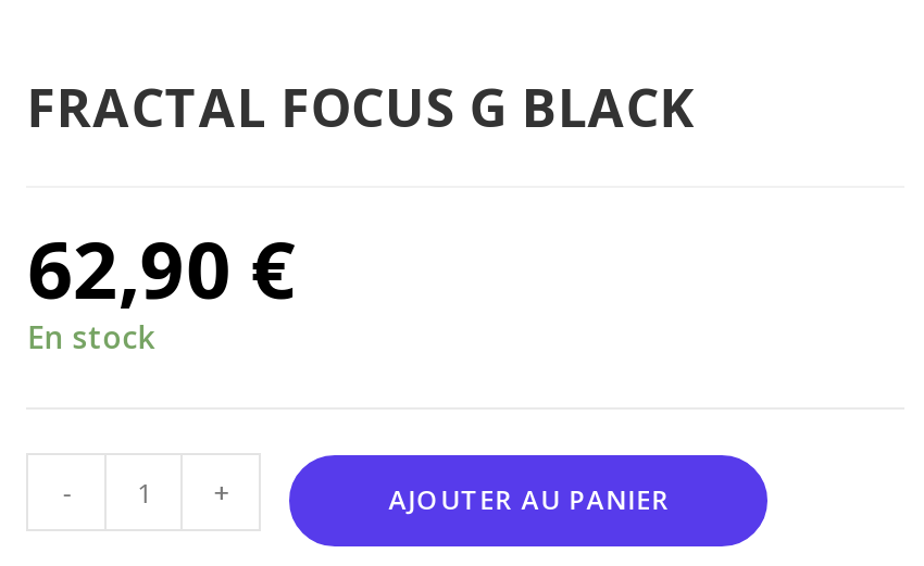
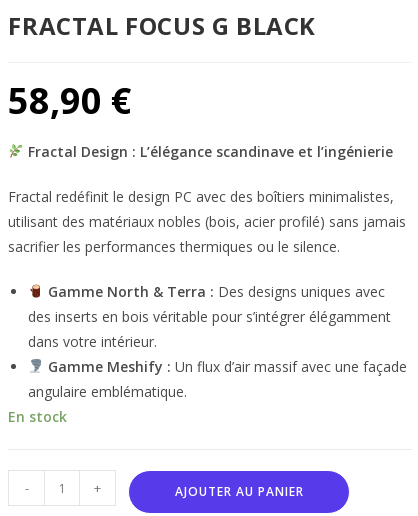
[27,216,294,323] 62,90 € -> [8,76,407,401] 58,90 € | Fractal Design : L’élégance scandinave et l’ingénierie | Fractal redéfinit le design PC avec des boîtiers minimalistes, | utilisant des matériaux nobles (bois, acier profilé) sans jamais | sacrifier les performances thermiques ou le silence. | Gamme North & Terra : Des designs uniques avec | des inserts en bois véritable pour s’intégrer élégamment | dans votre intérieur. | Gamme Meshify : Un flux d’air massif avec une façade | angulaire emblématique.

